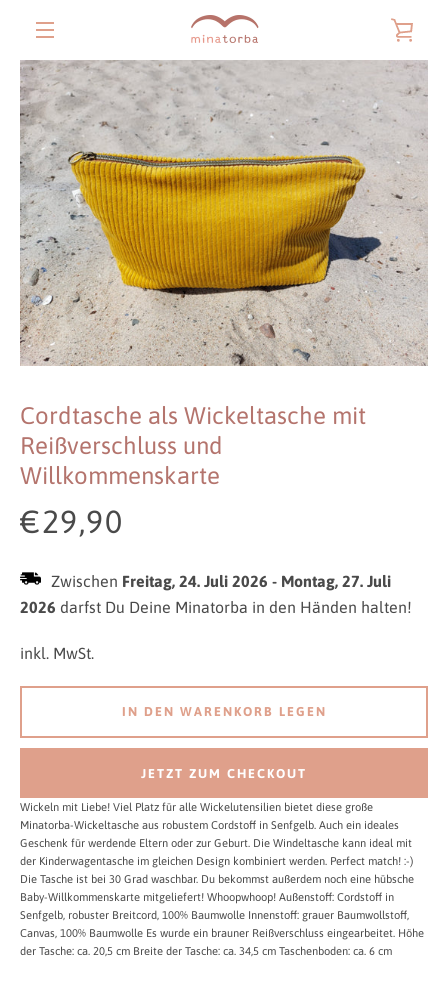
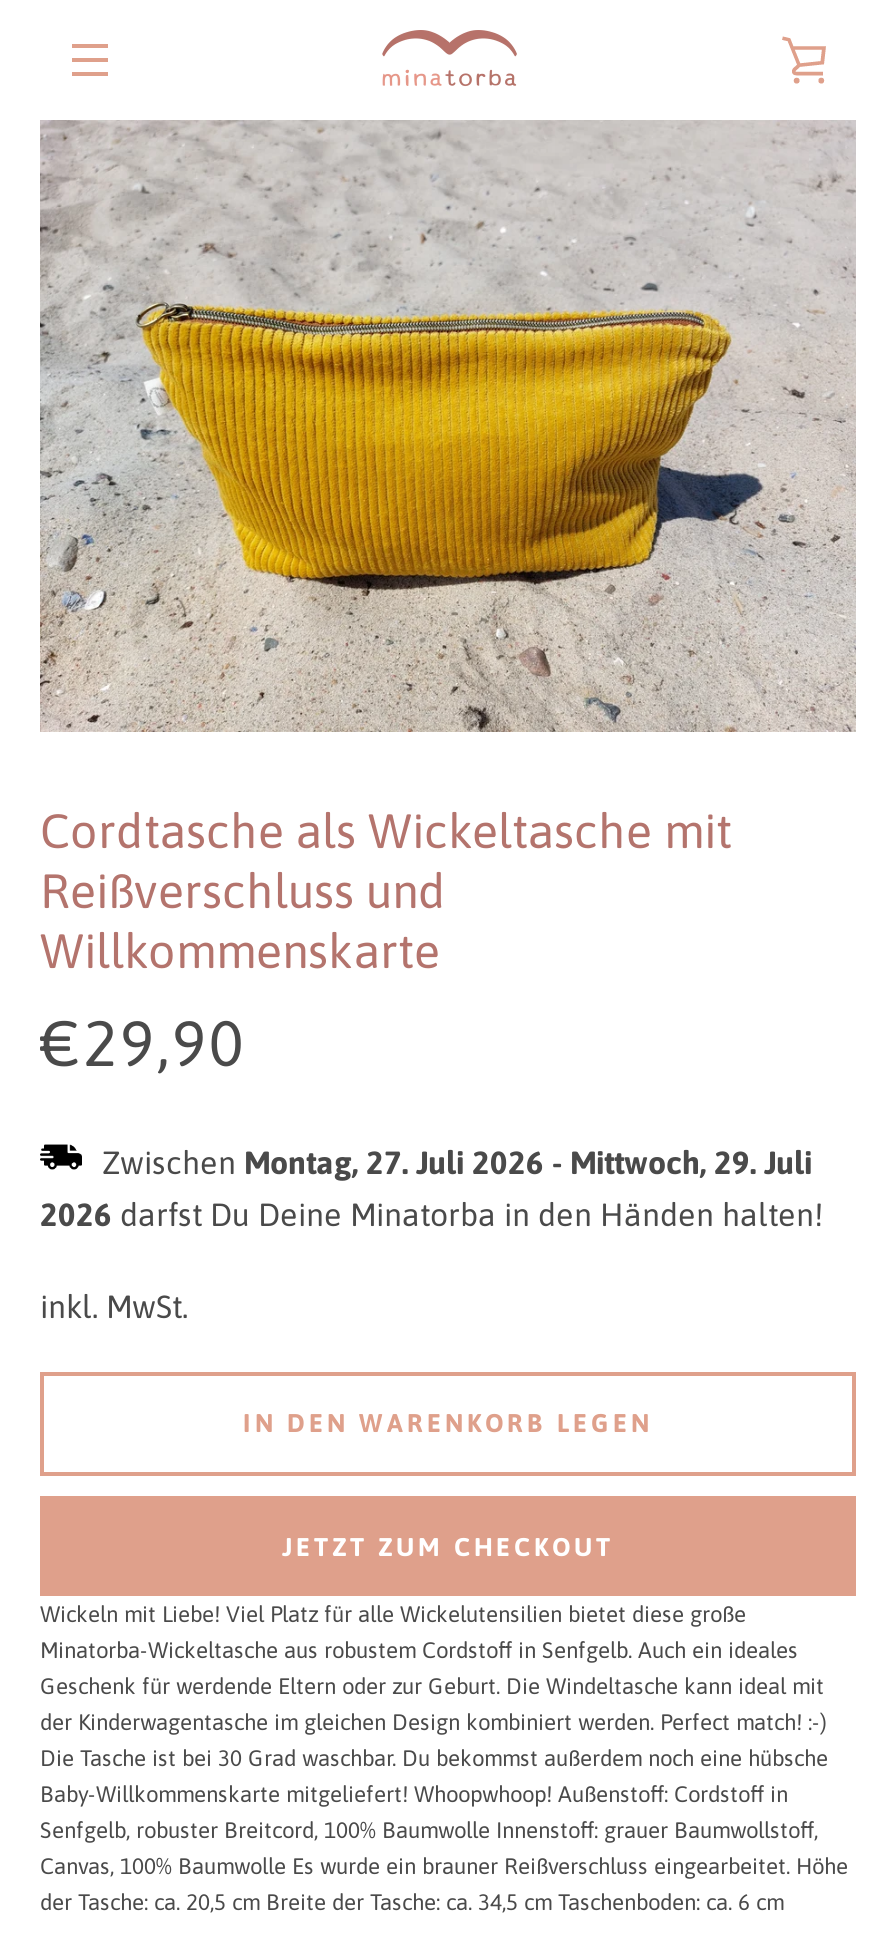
[51,572,391,590] Zwischen Freitag, 24. Juli 2026 - Montag, 27. Juli -> [102,1144,812,1180] Zwischen Montag, 27. Juli 2026 - Mittwoch, 29. Juli

